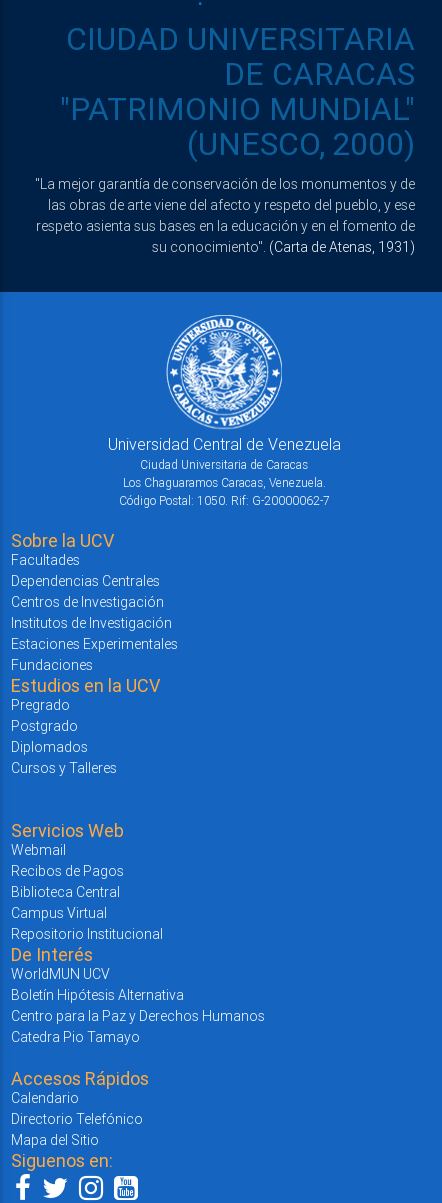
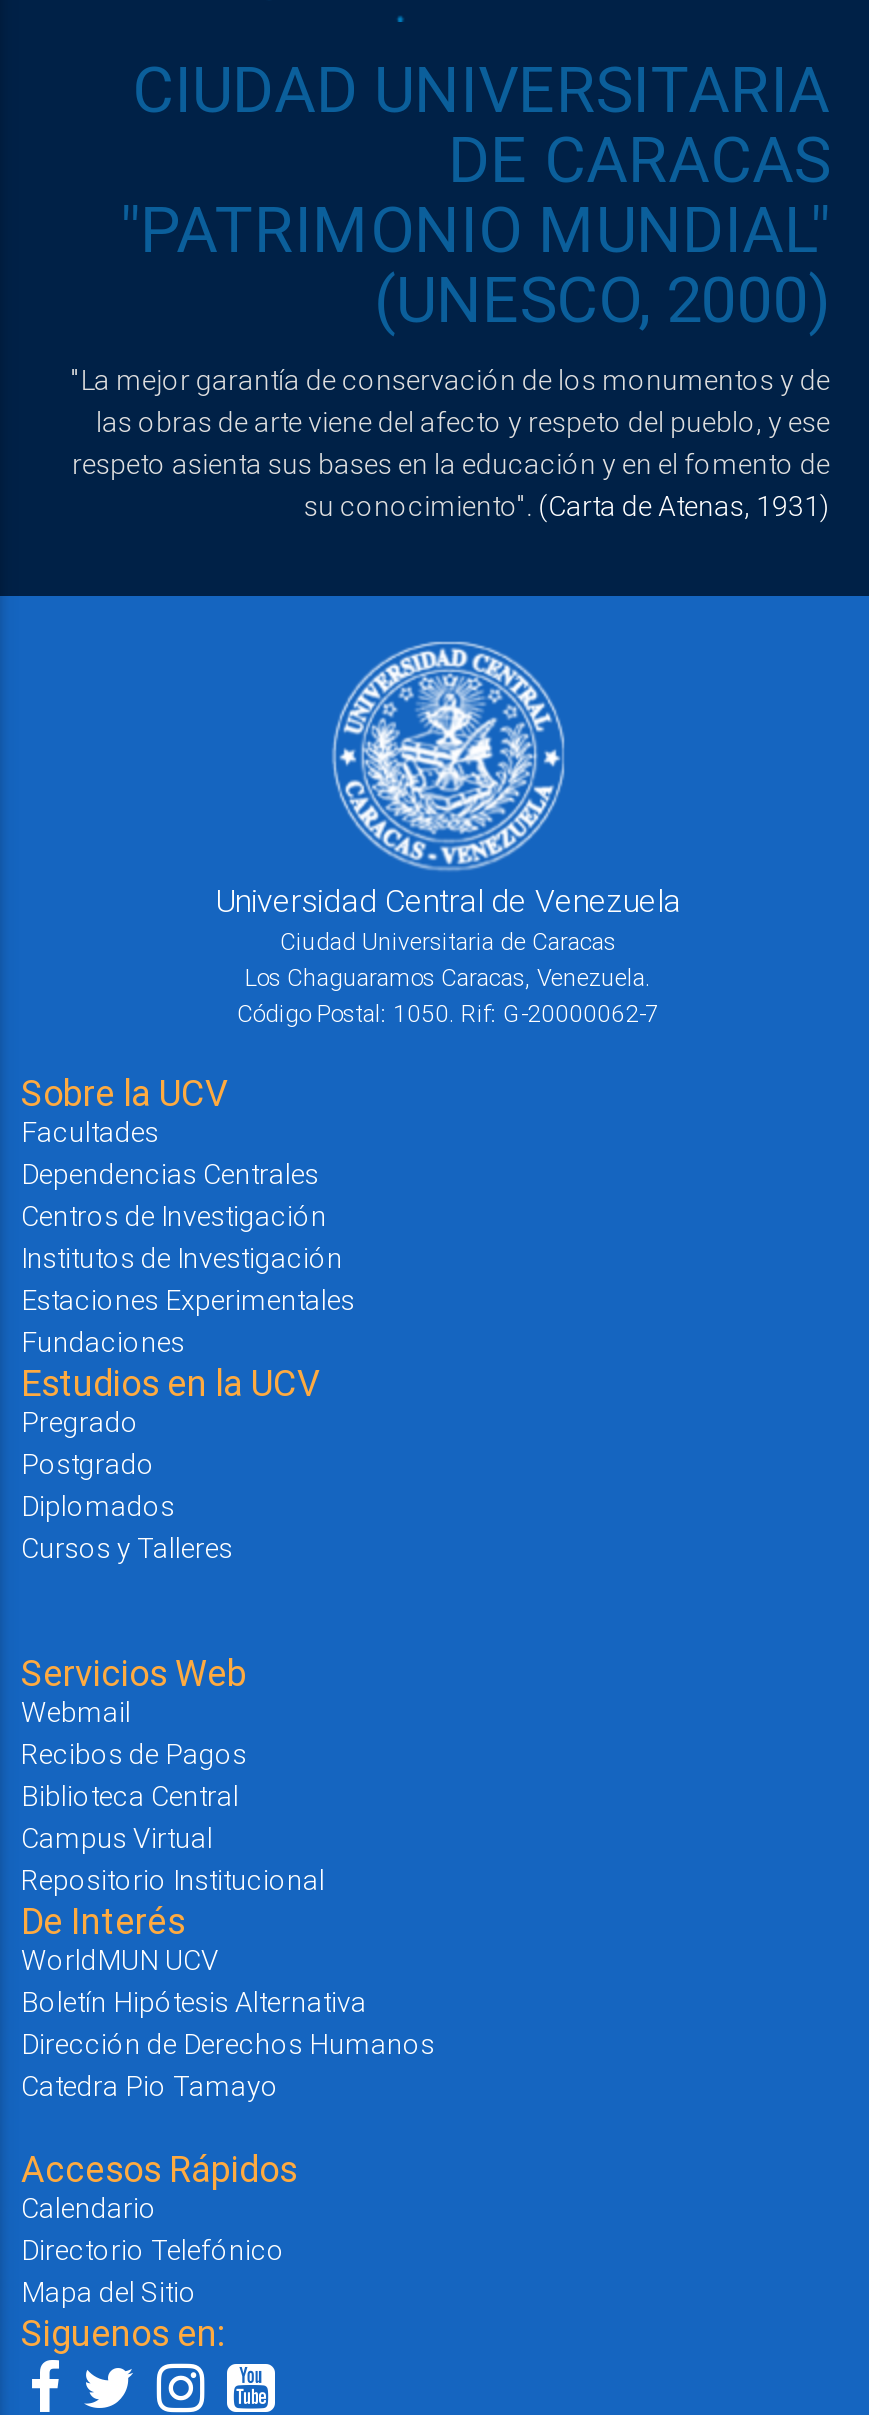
[10,1007,264,1025] Centro para la Paz y Derechos Humanos -> [21,2025,435,2061] Dirección de Derechos Humanos

